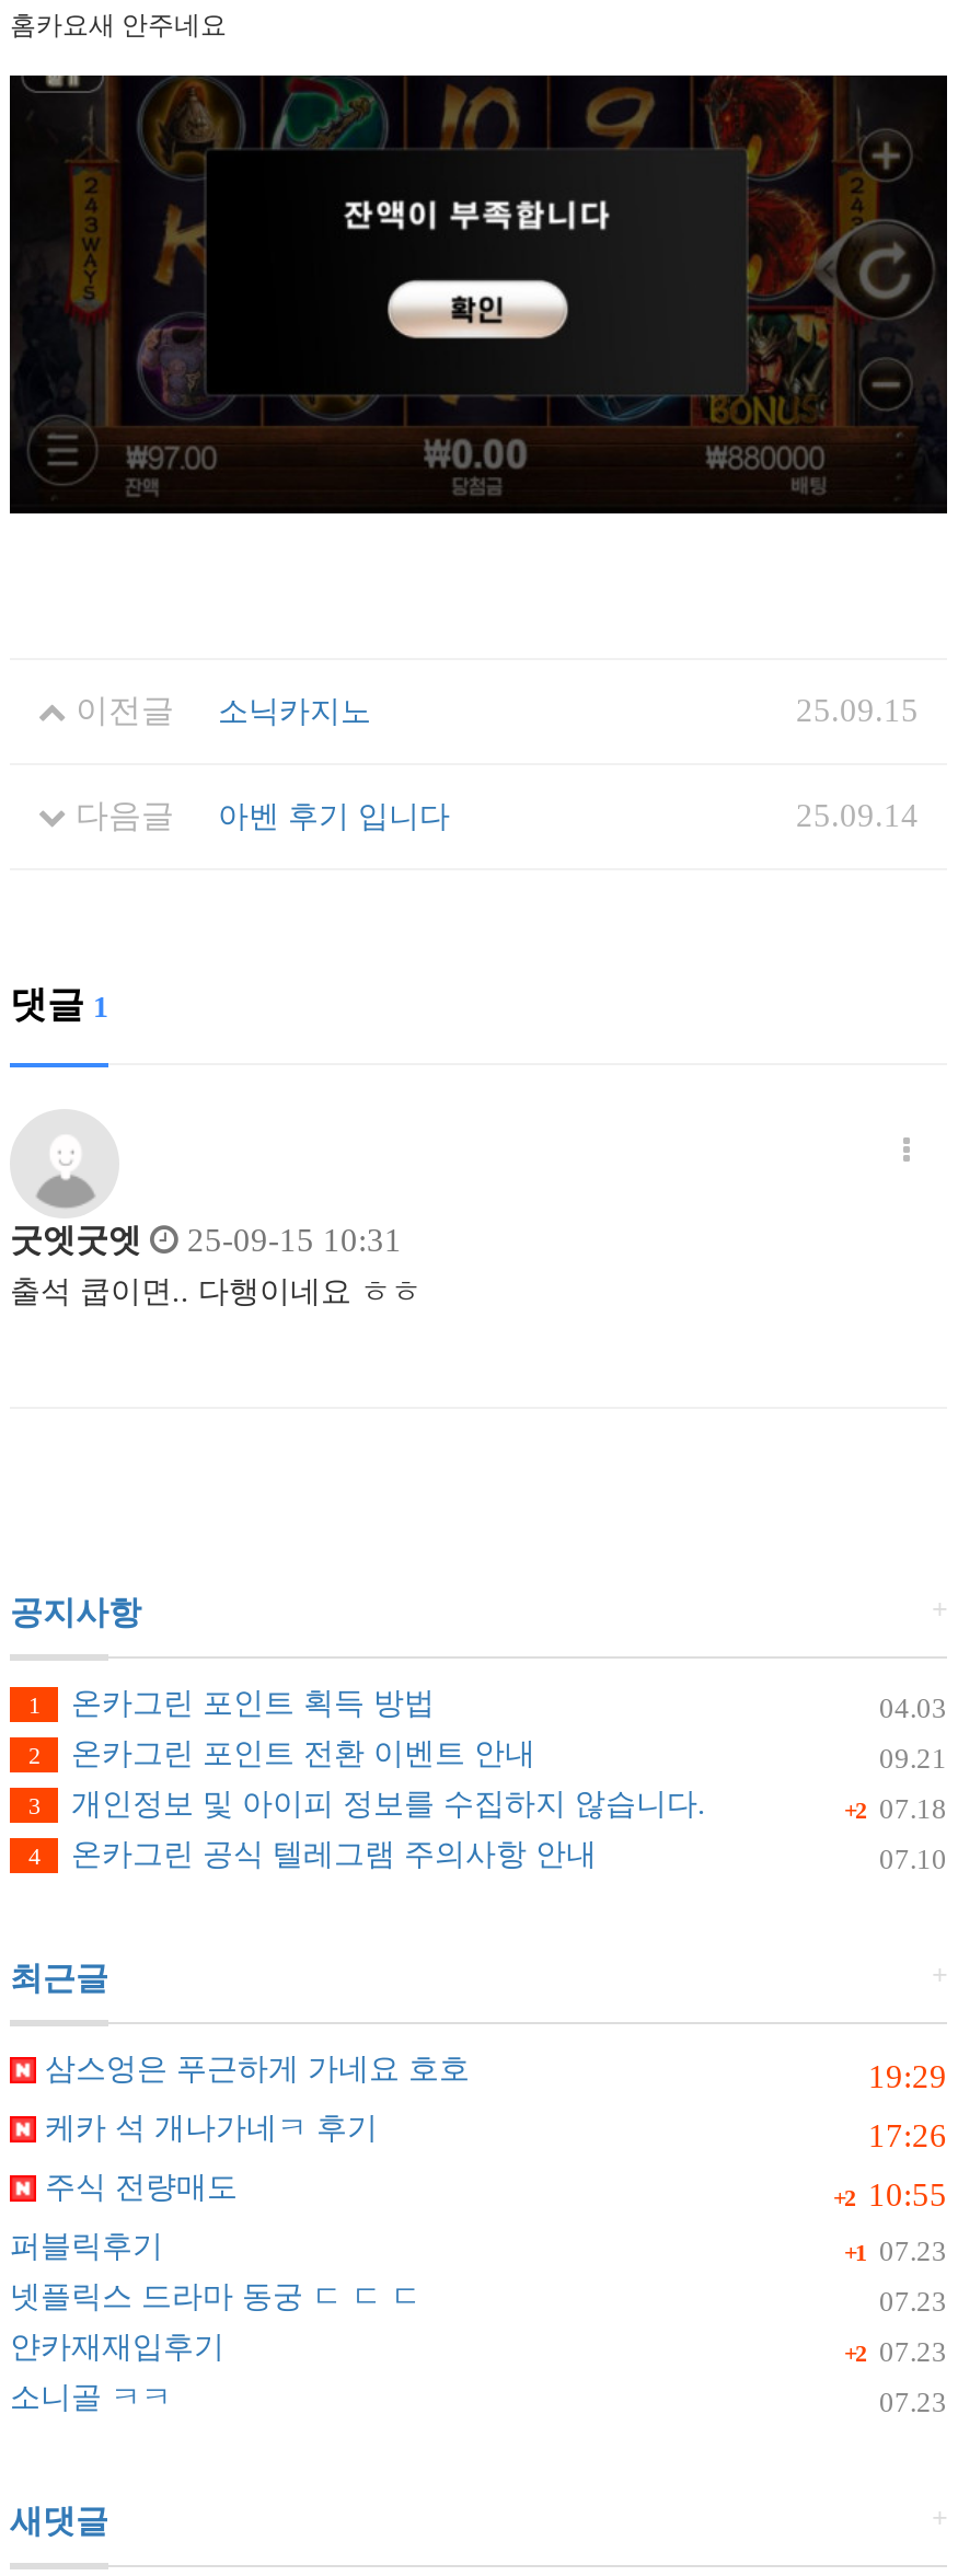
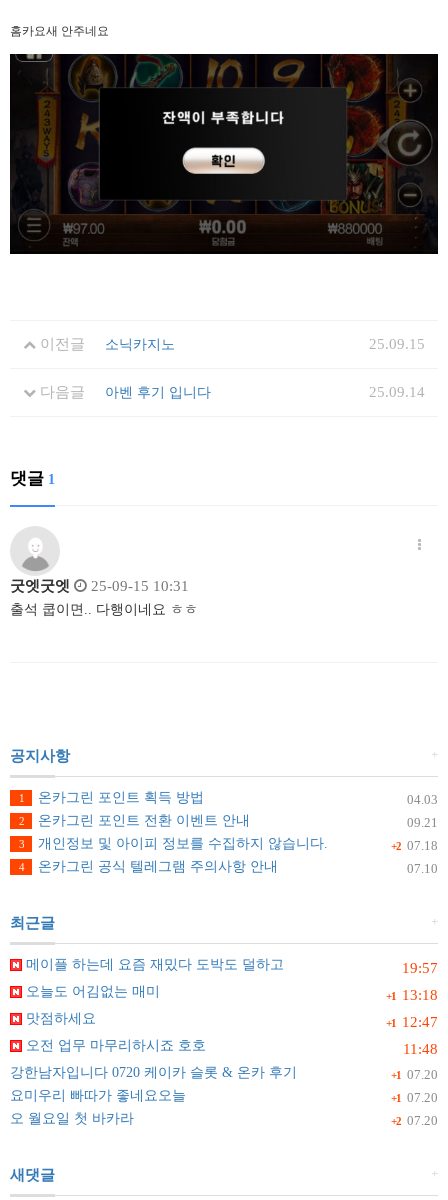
[36,2052,947,2094] 19:29 | 삼스엉은 푸근하게 가네요 호호 -> [22,957,438,976] 19:57 | 메이플 하는데 요즘 재밌다 도박도 덜하고
[36,2111,947,2153] 17:26 | 케카 석 개나가네ㅋ 후기 -> [22,984,438,1003] +1 13:18 | 오늘도 어김없는 매미
[36,2170,947,2212] +2 10:55 | 주식 전량매도 -> [22,1011,438,1030] +1 12:47 | 맛점하세요
[10,2229,947,2267] +1 07.23 | 퍼블릭후기 -> [22,1038,438,1057] 11:48 | 오전 업무 마무리하시죠 호호
[10,2280,947,2317] 07.23 | 넷플릭스 드라마 동궁 ㄷ ㄷ ㄷ -> [10,1065,438,1082] +1 07.20 | 강한남자입니다 0720 케이카 슬롯 & 온카 후기
[10,2330,947,2367] +2 07.23 | 얀카재재입후기 -> [10,1088,438,1105] +1 07.20 | 요미우리 빠따가 좋네요오늘
[10,2380,947,2418] 07.23 | 소니골 ㅋㅋ -> [10,1111,438,1128] +2 07.20 | 오 월요일 첫 바카라

